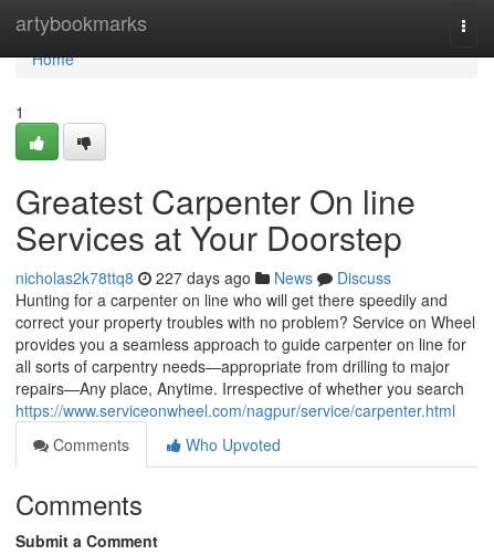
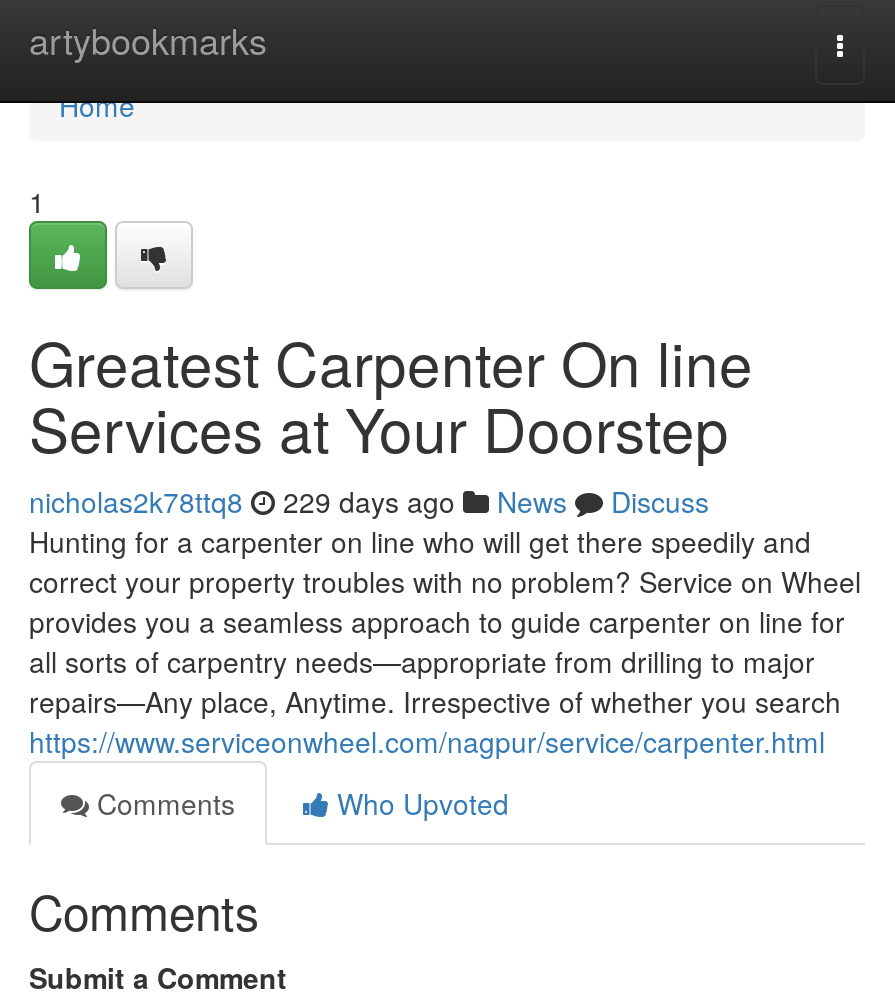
[15,266,391,289] nicholas2k78ttq8 227 days ago News Discuss -> [29,481,709,521] nicholas2k78ttq8 229 days ago News Discuss

